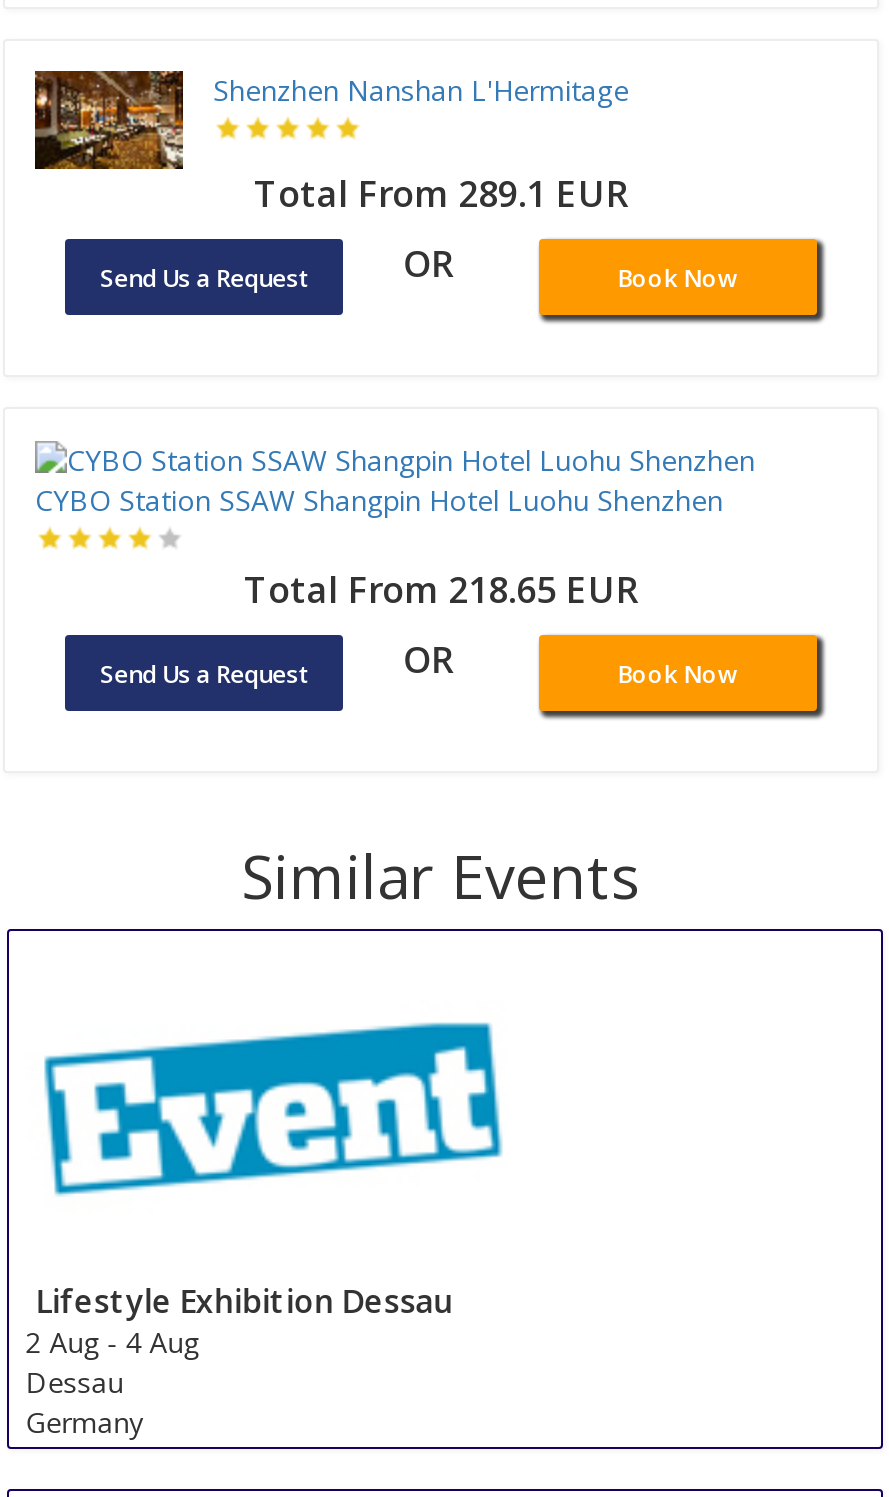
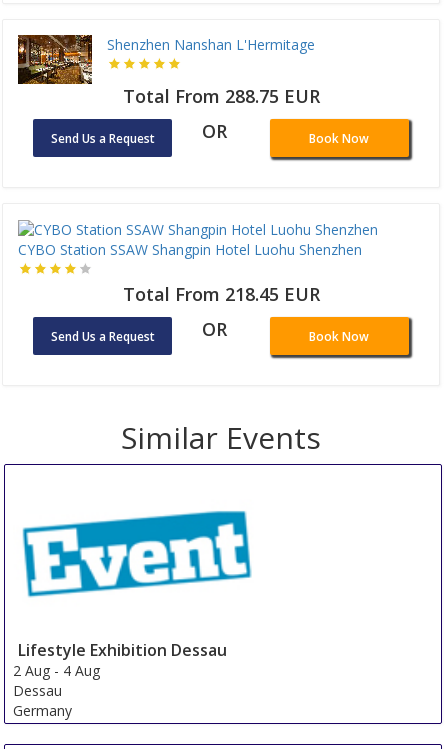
[254,168,628,216] Total From 289.1 EUR -> [122,83,319,107] Total From 288.75 EUR
[244,565,638,613] Total From 218.65 EUR -> [122,282,319,306] Total From 218.45 EUR

